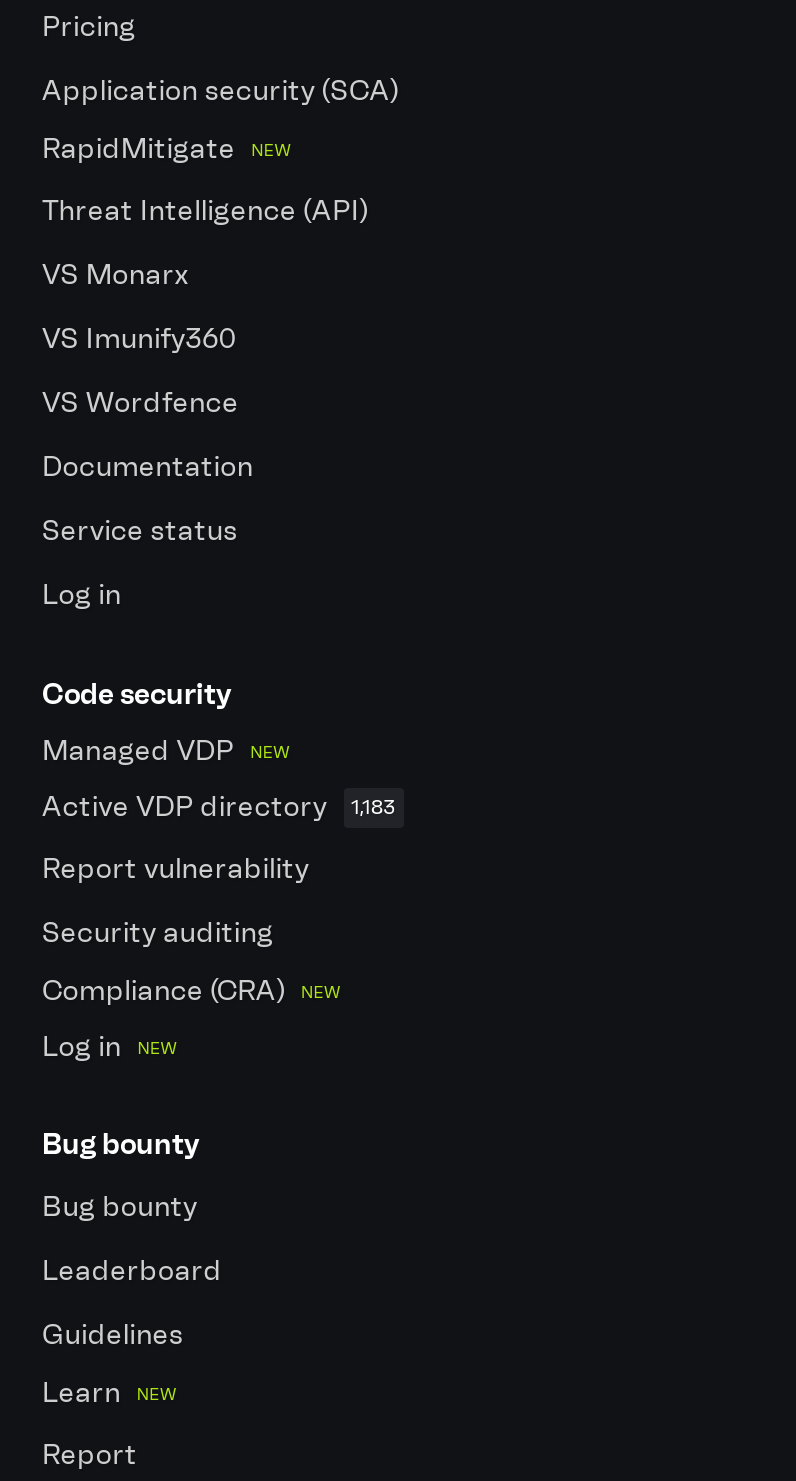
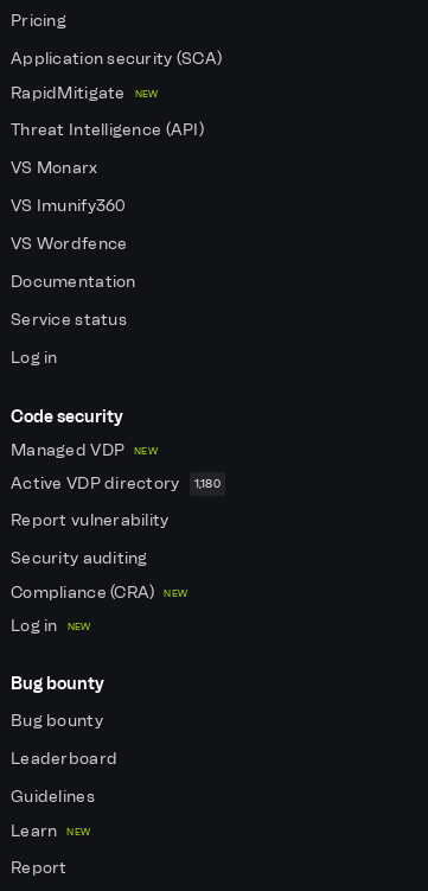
[42,790,396,824] Active VDP directory 1,183 -> [11,473,221,494] Active VDP directory 1,180

